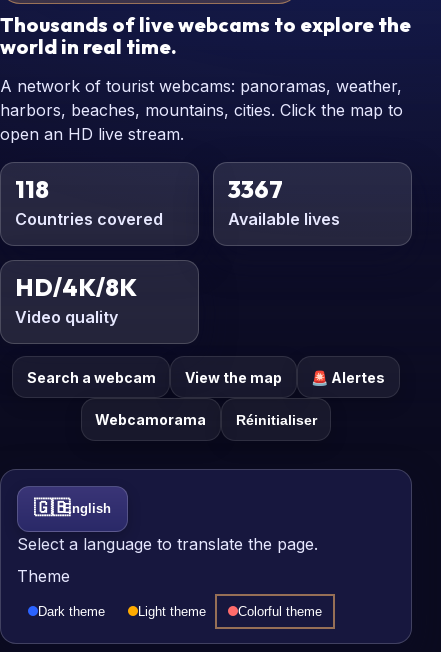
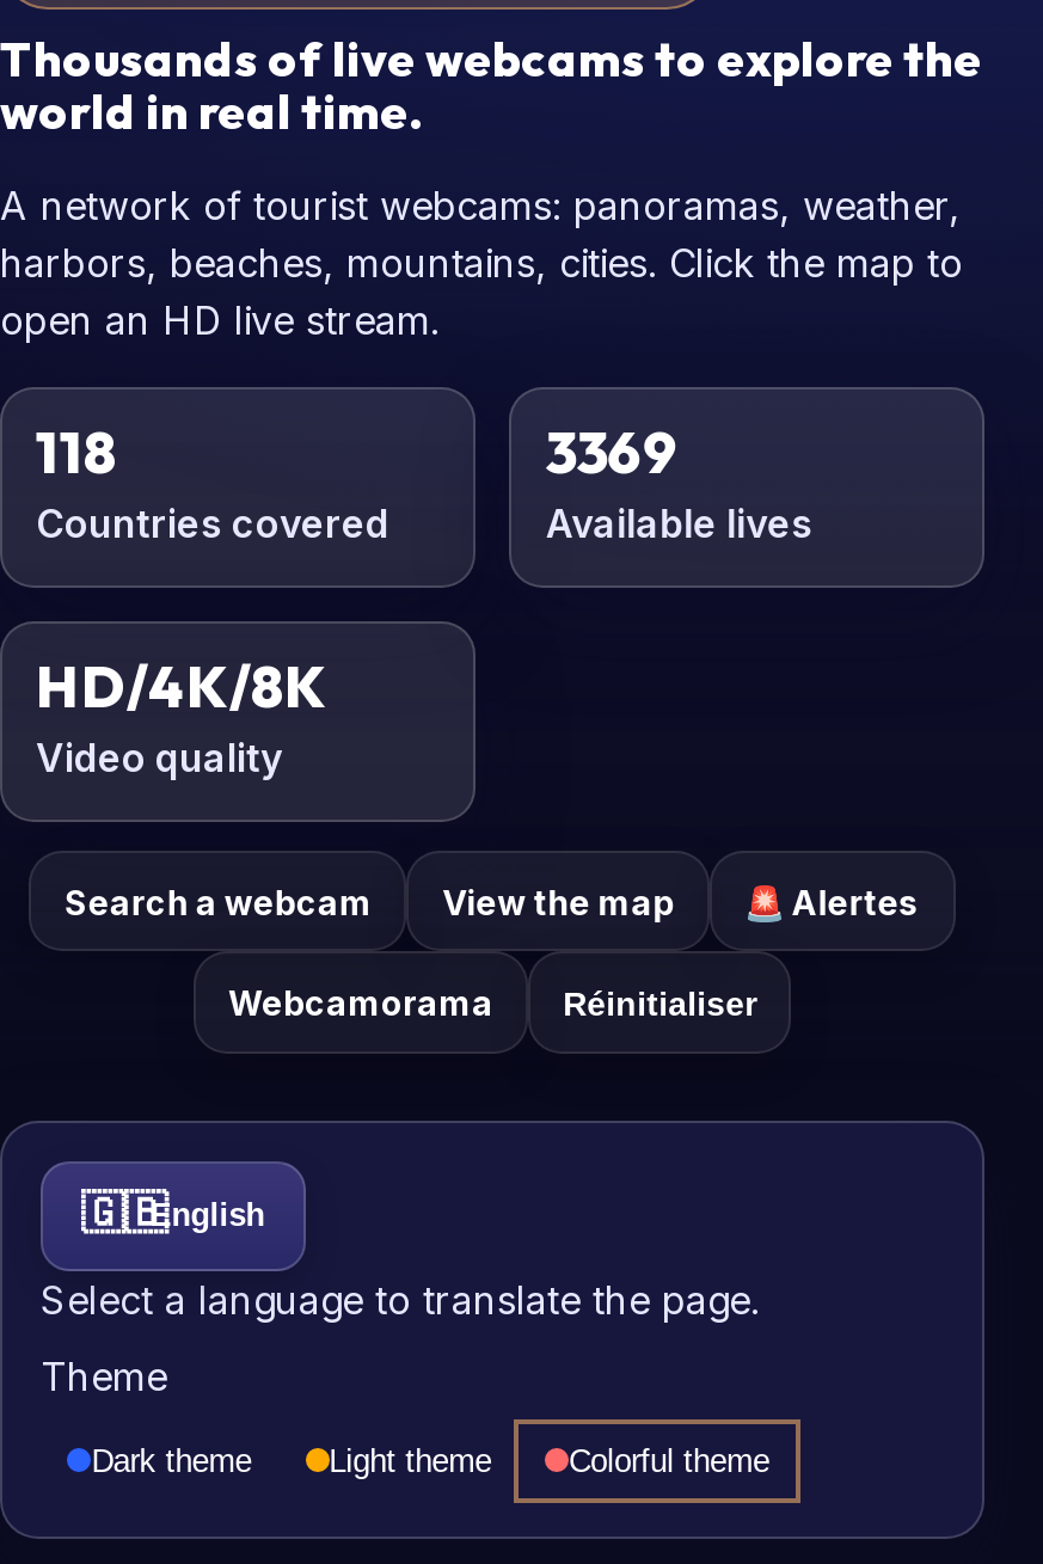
[228,174,283,204] 3367 -> [545,415,679,487] 3369

